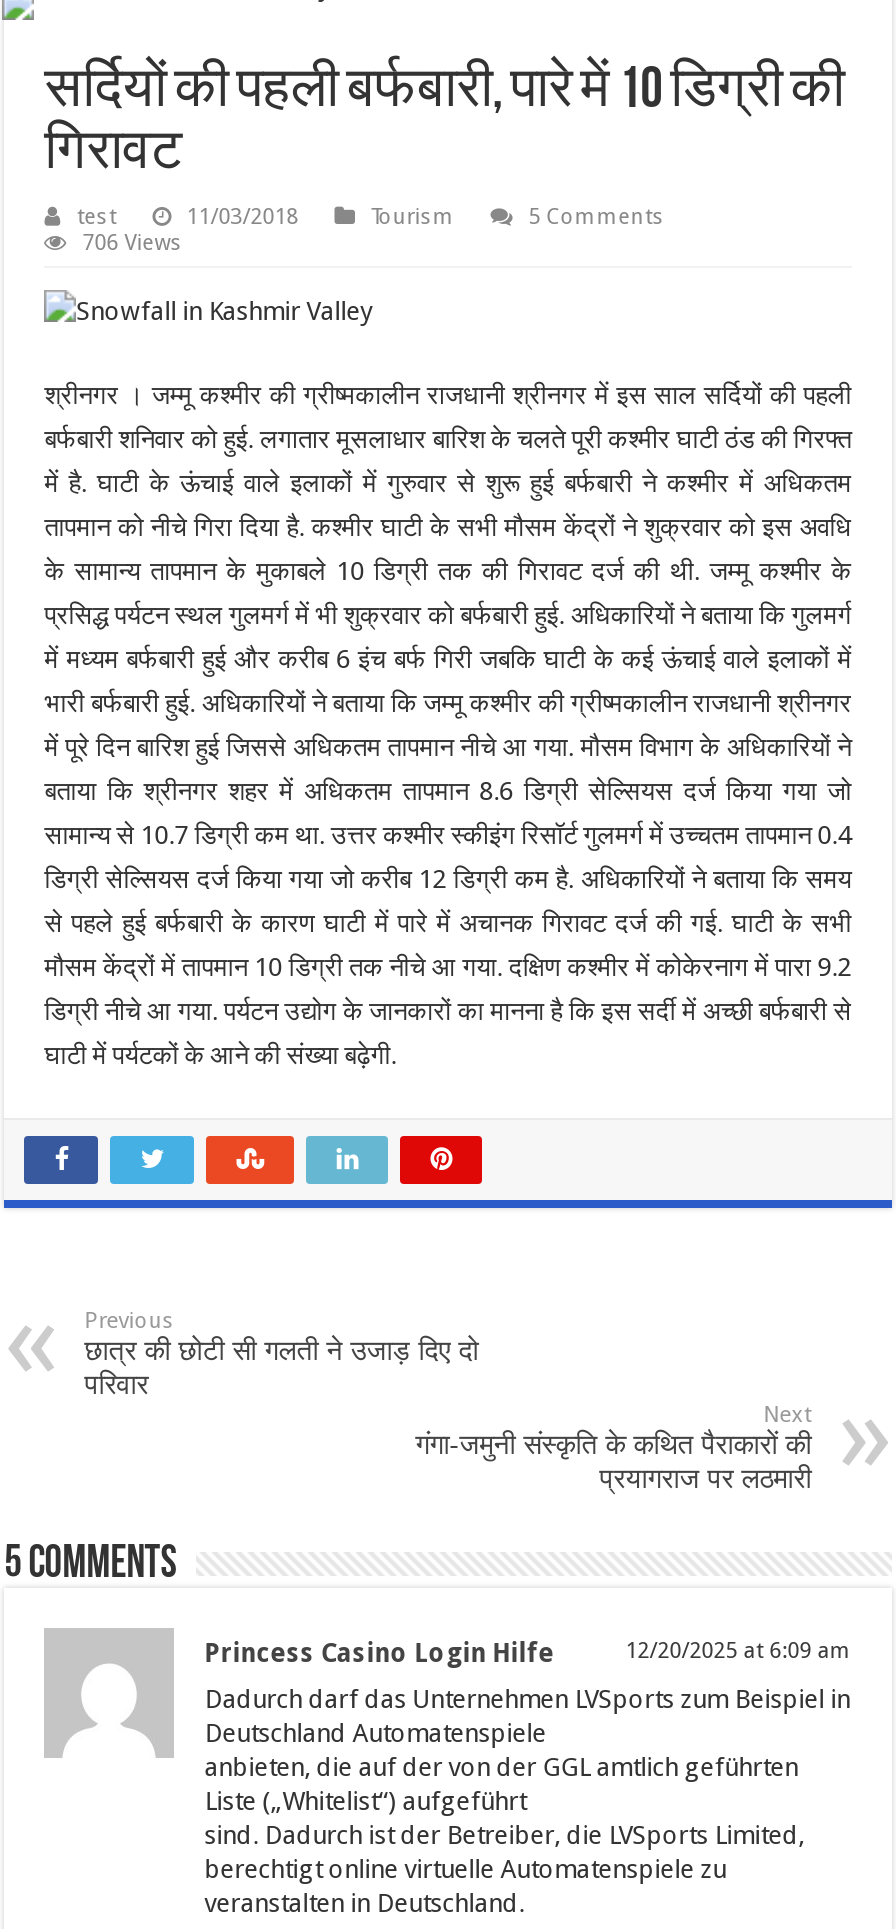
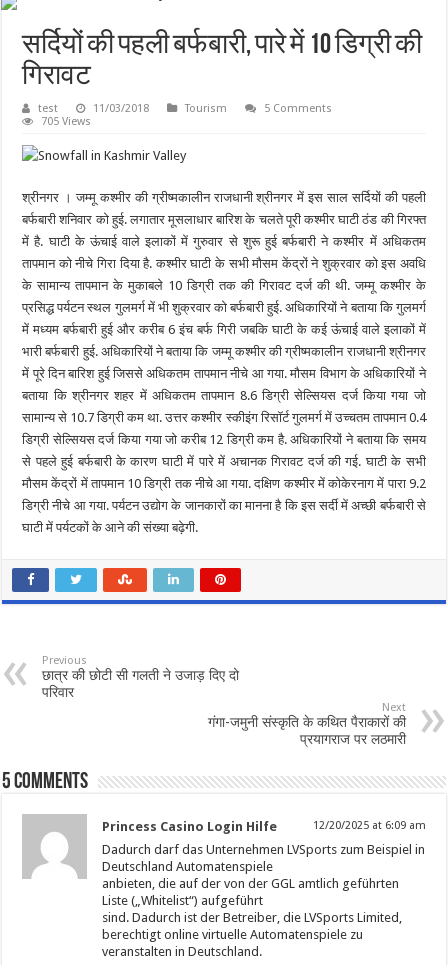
[82,230,182,256] 706 Views -> [41,115,91,128] 705 Views

